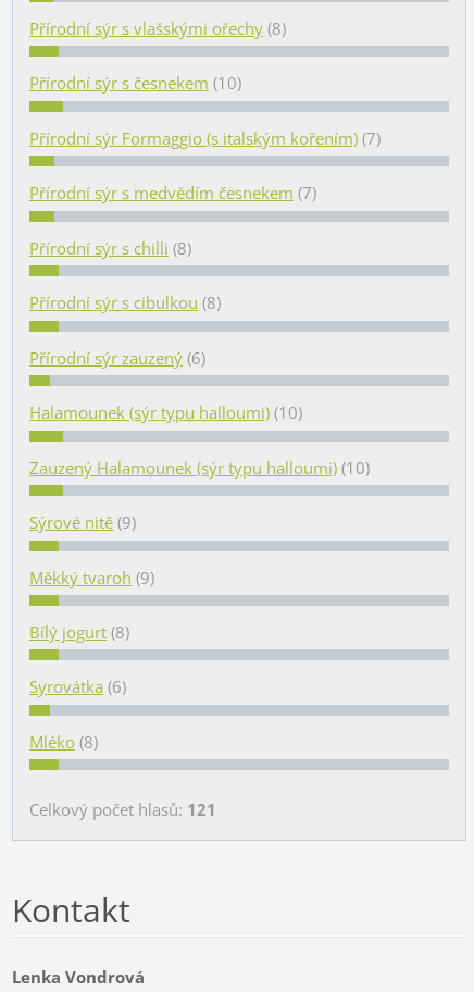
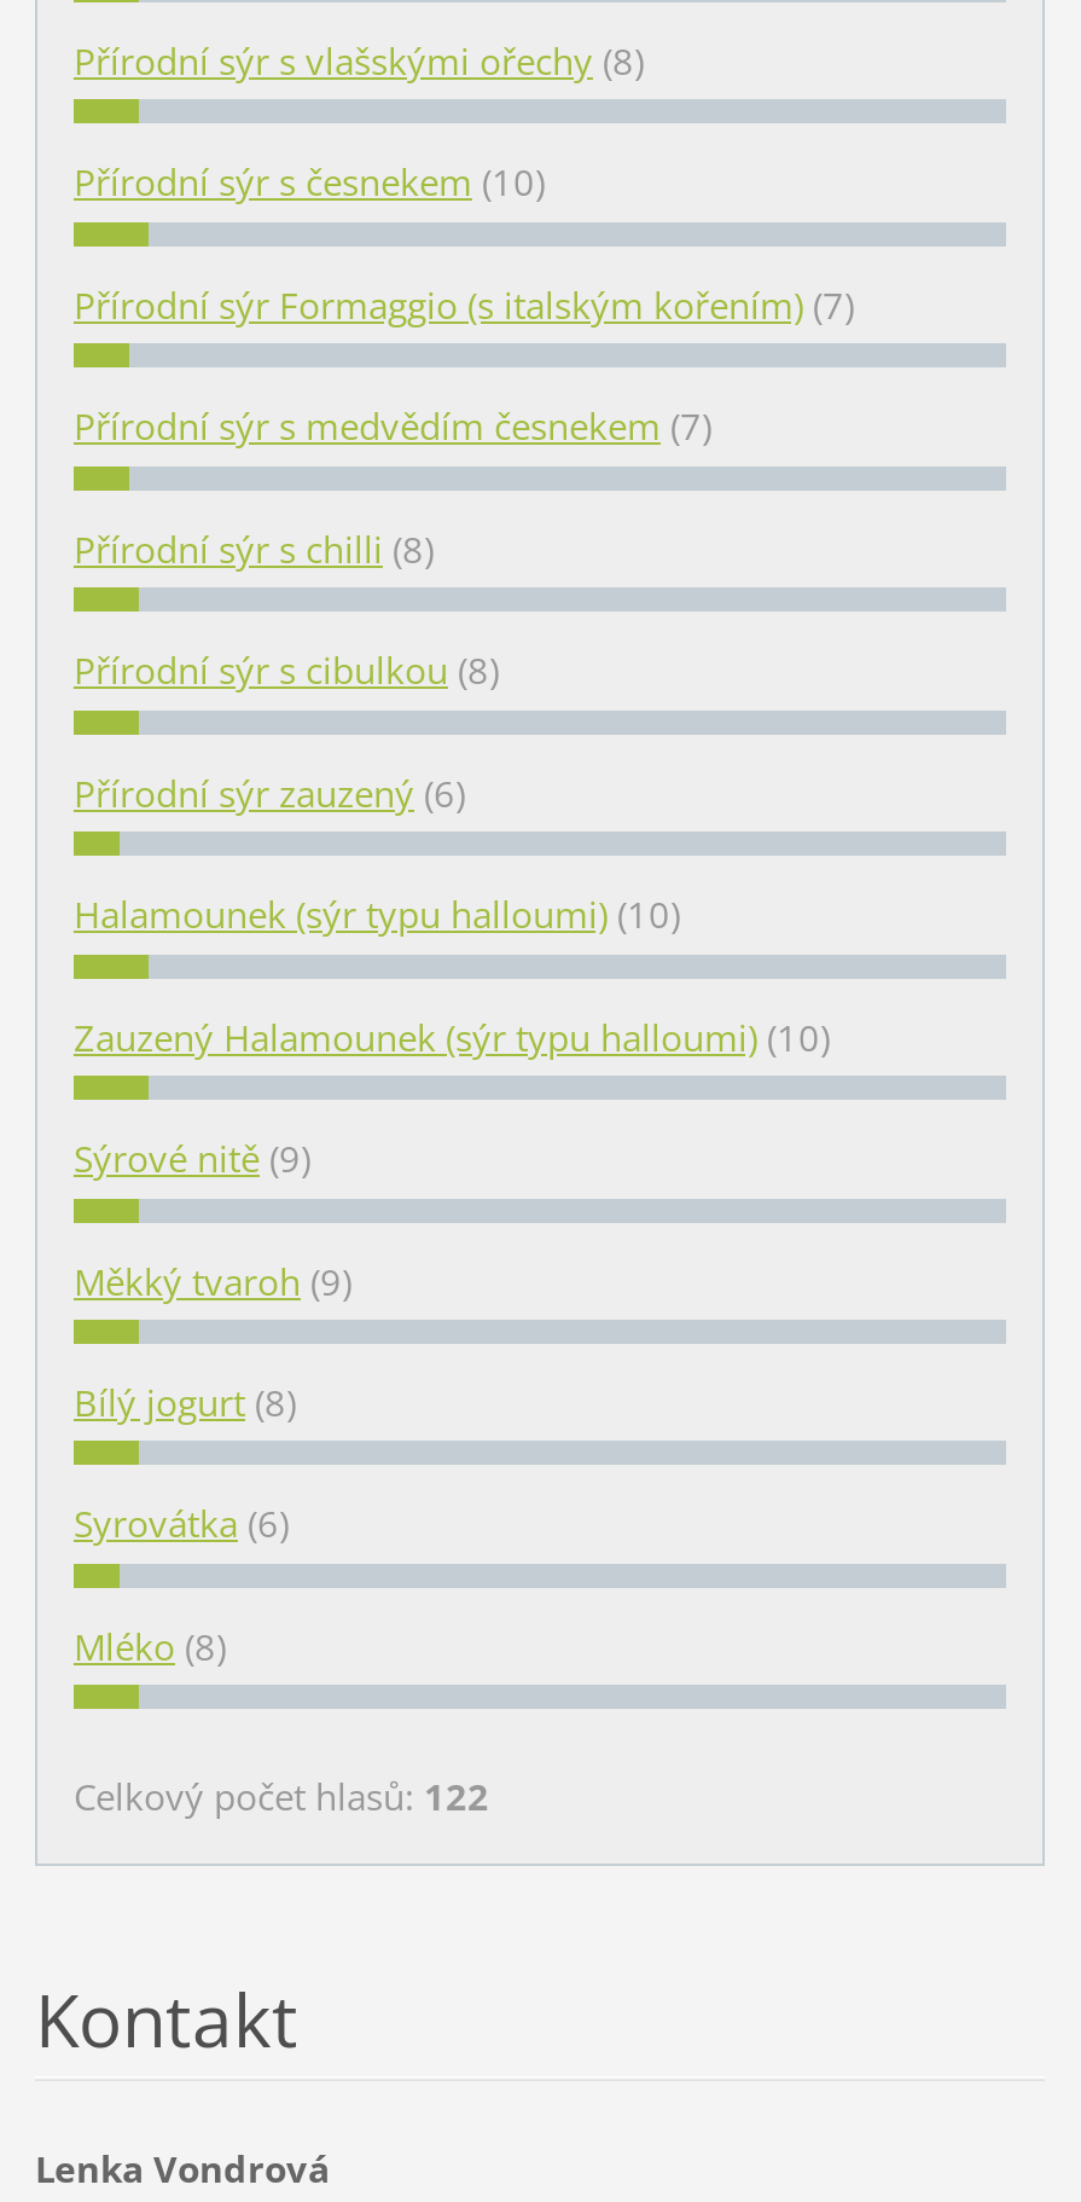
[29,798,216,820] Celkový počet hlasů: 121 -> [74,1772,489,1820] Celkový počet hlasů: 122

